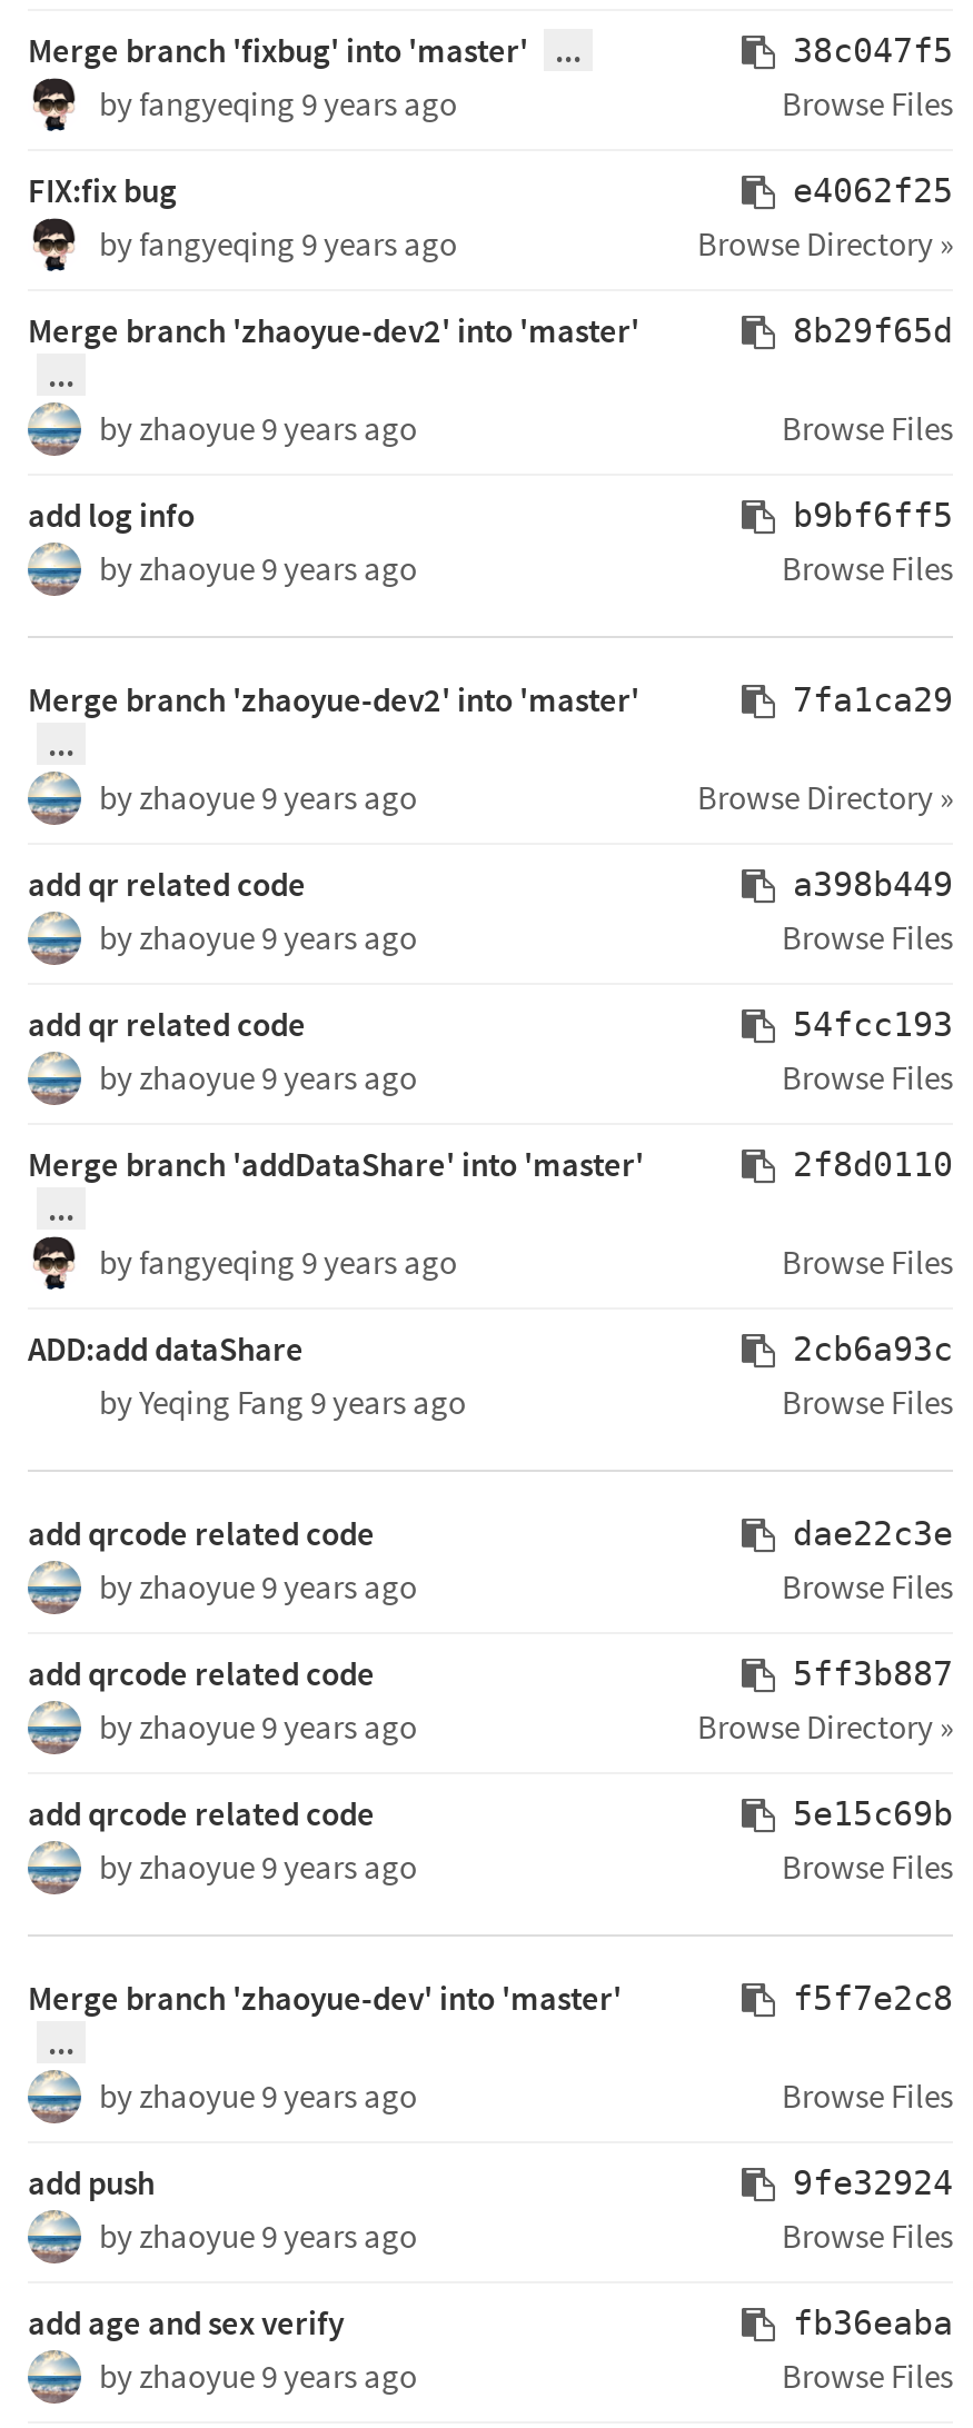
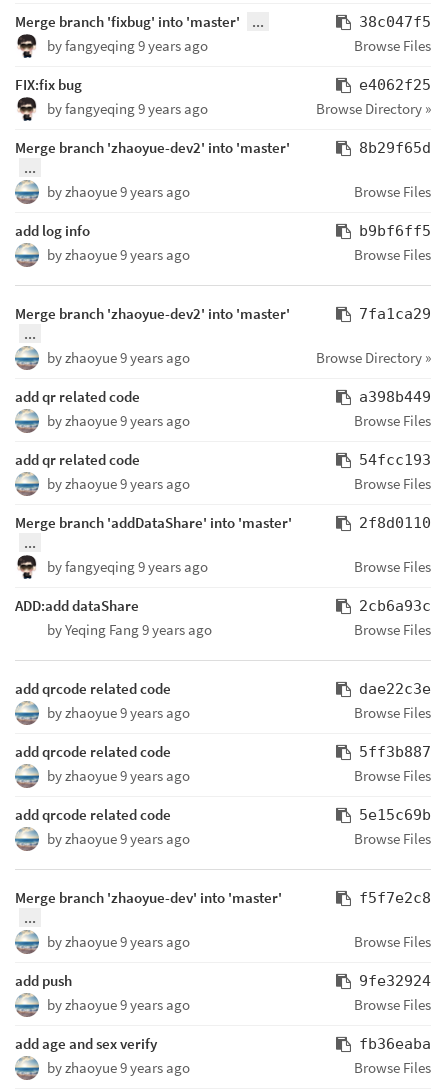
[697,1705,953,1748] Browse Directory » -> [354,766,431,785] Browse Files

